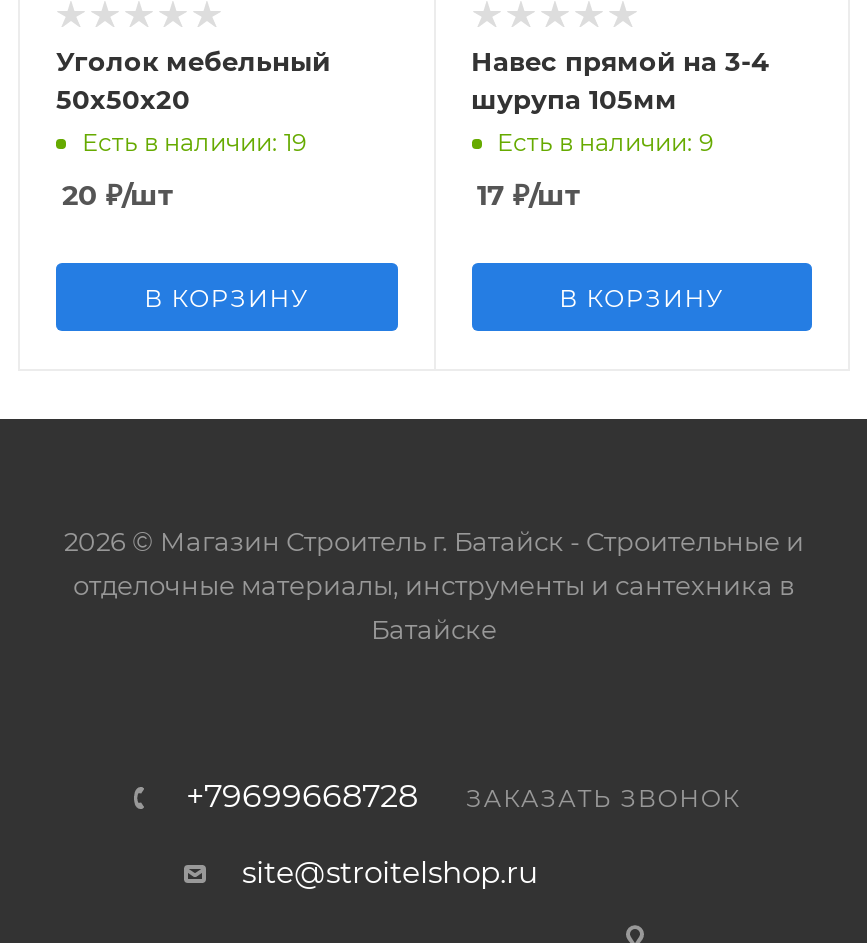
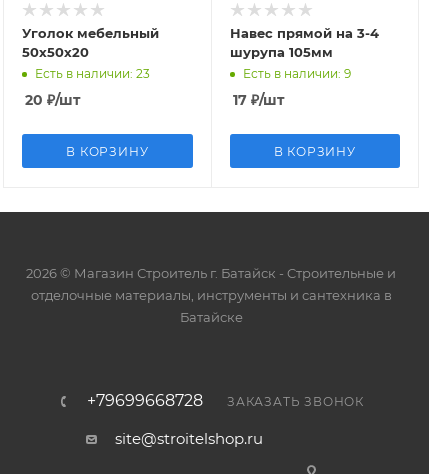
[82,127,306,157] Есть в наличии: 19 -> [35,66,150,81] Есть в наличии: 23

